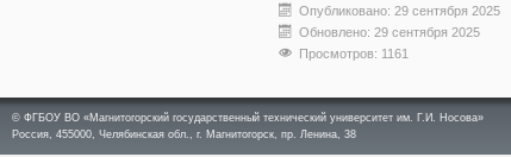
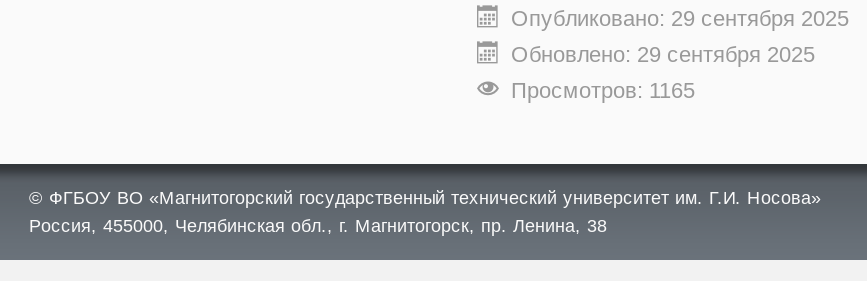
[299,46,409,61] Просмотров: 1161 -> [511,78,695,102] Просмотров: 1165

